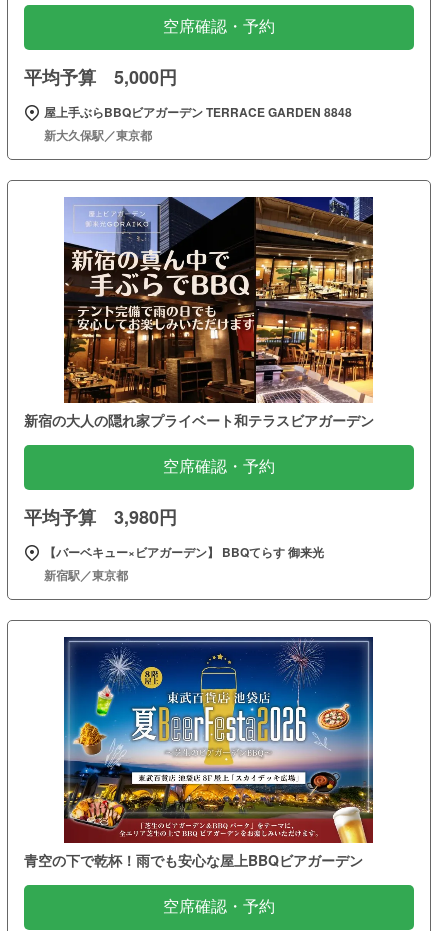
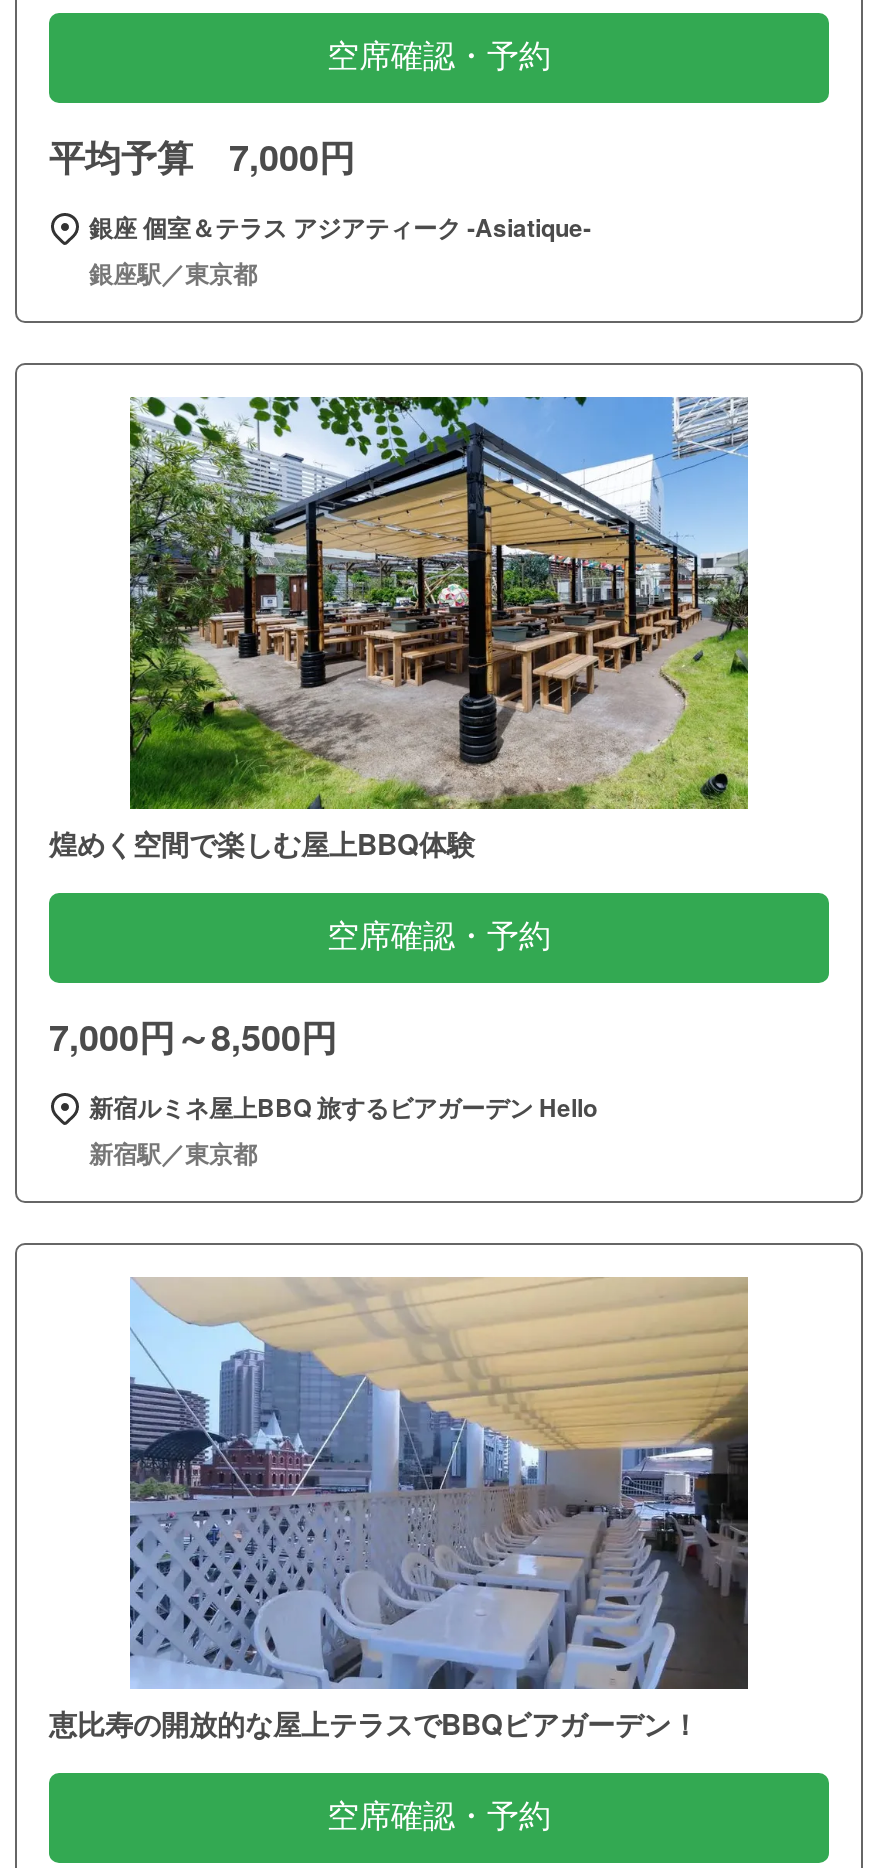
[24,64,177,90] 平均予算 5,000円 -> [49,132,355,184] 平均予算 7,000円
[44,103,352,144] 屋上手ぶらBBQビアガーデン TERRACE GARDEN 8848 | 新大久保駅／東京都 -> [89,210,591,292] 銀座 個室＆テラス アジアティーク ‐Asiatique‐ | 銀座駅／東京都
[24,196,374,430] [image] | 新宿の大人の隠れ家プライベート和テラスビアガーデン -> [49,394,751,864] [image] | 煌めく空間で楽しむ屋上BBQ体験
[24,504,177,530] 平均予算 3,980円 -> [49,1012,337,1064] 7,000円～8,500円
[44,543,324,561] 【バーベキュー×ビアガーデン】 BBQてらす 御来光 -> [89,1090,597,1126] 新宿ルミネ屋上BBQ 旅するビアガーデン Hello
[24,636,374,870] [image] | 青空の下で乾杯！雨でも安心な屋上BBQビアガーデン -> [49,1276,751,1744] [image] | 恵比寿の開放的な屋上テラスでBBQビアガーデン！

